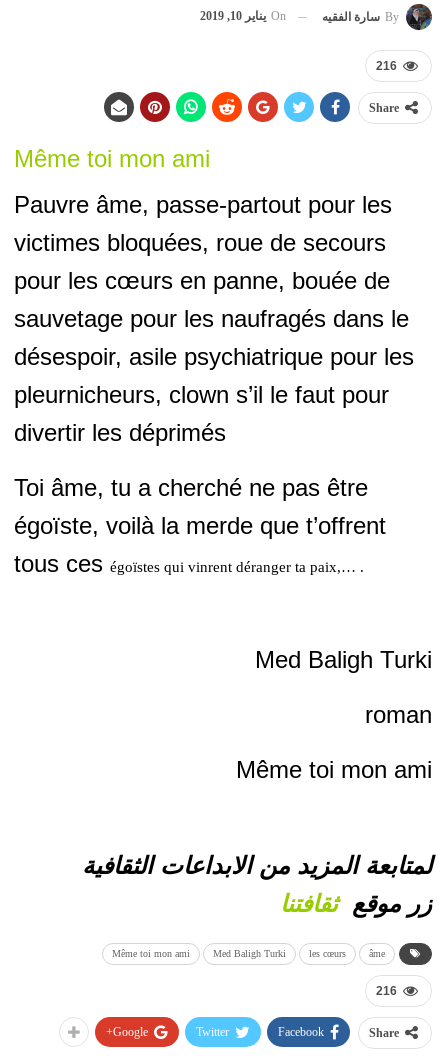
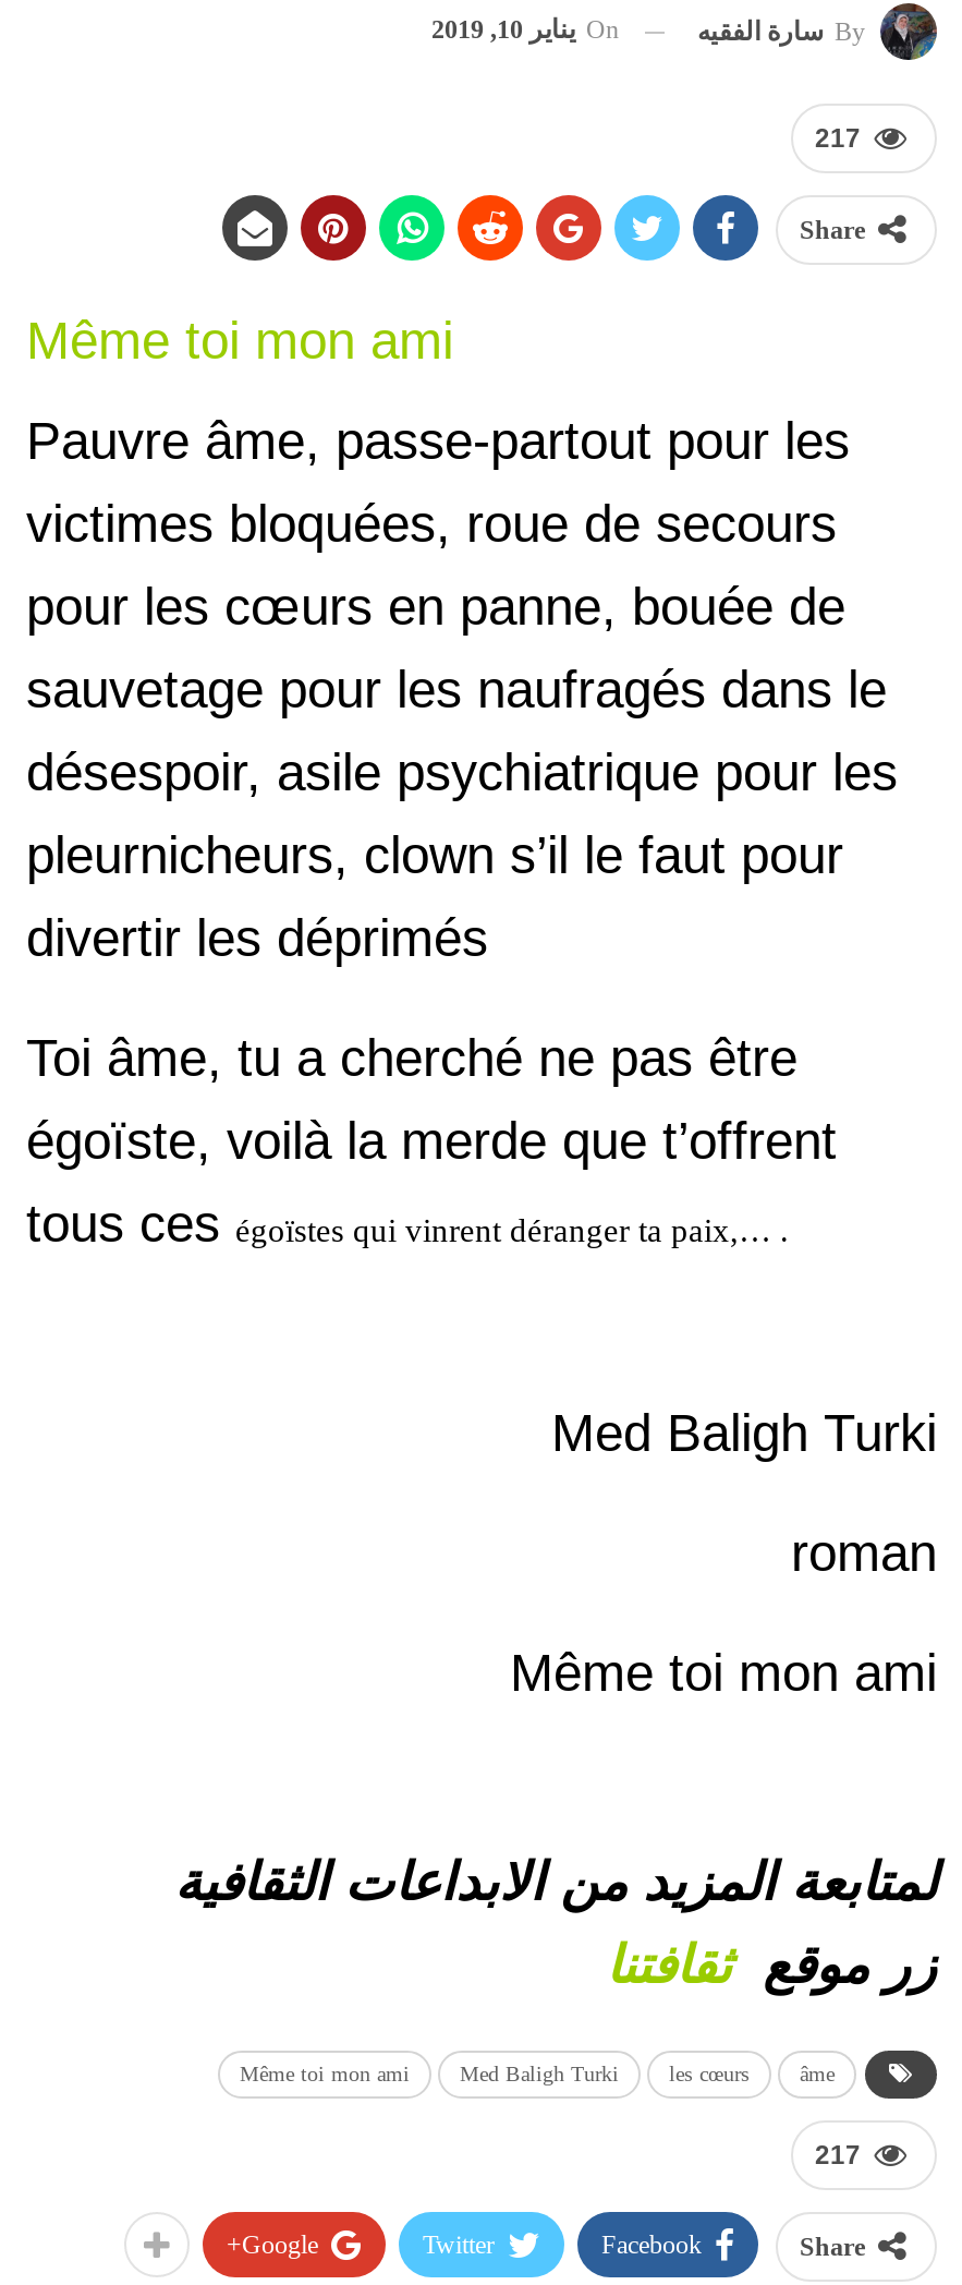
[376,59,397,73] 216 -> [815,123,861,154] 217
[376,984,397,998] 216 -> [815,2140,861,2171] 217

